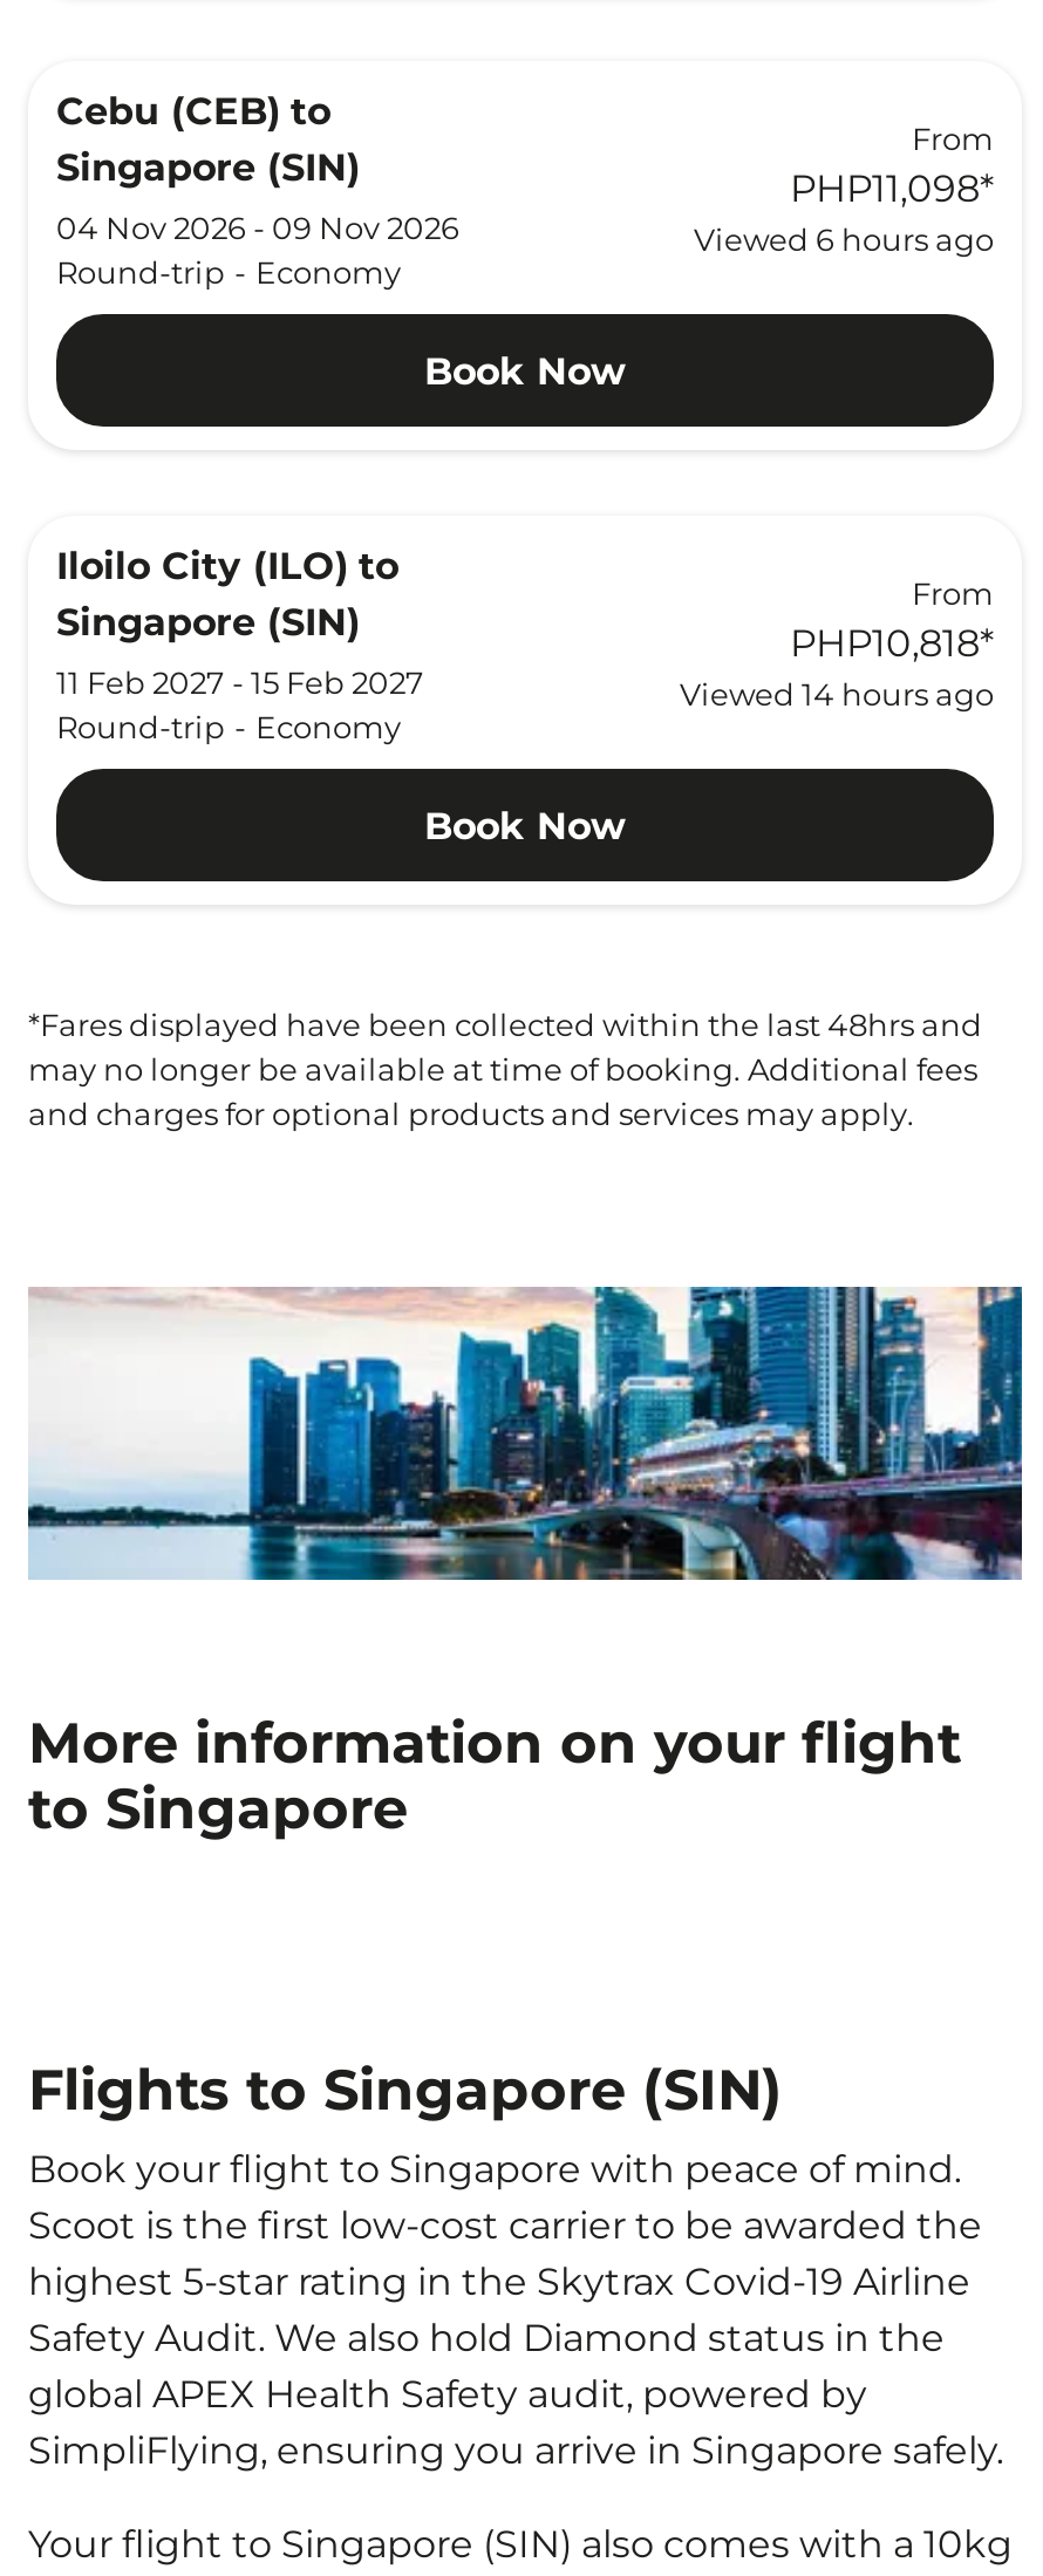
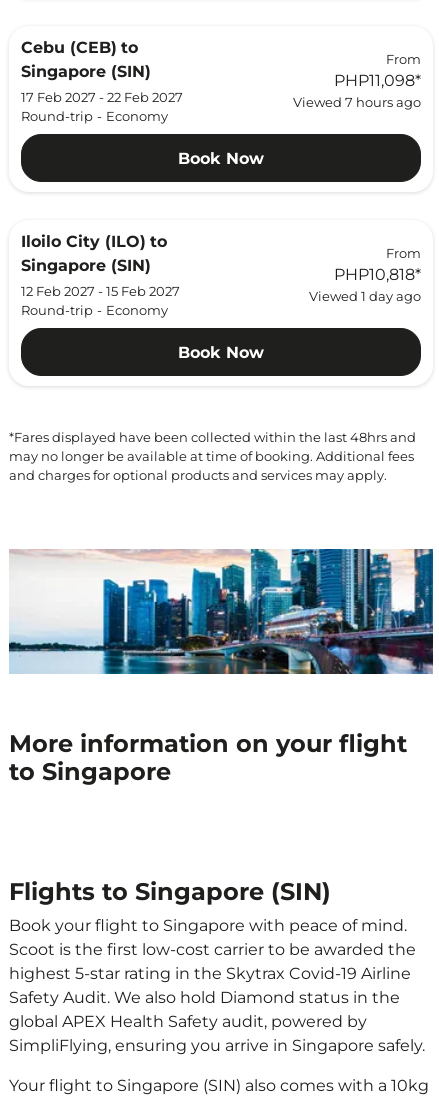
[56,209,459,246] 04 Nov 2026 - 09 Nov 2026 -> [21,89,183,105] 17 Feb 2027 - 22 Feb 2027
[694,220,994,258] Viewed 6 hours ago -> [293,94,421,110] Viewed 7 hours ago
[56,663,424,701] 11 Feb 2027 - 15 Feb 2027 -> [21,283,180,299] 12 Feb 2027 - 15 Feb 2027
[680,675,994,713] Viewed 14 hours ago -> [309,288,421,304] Viewed 1 day ago

